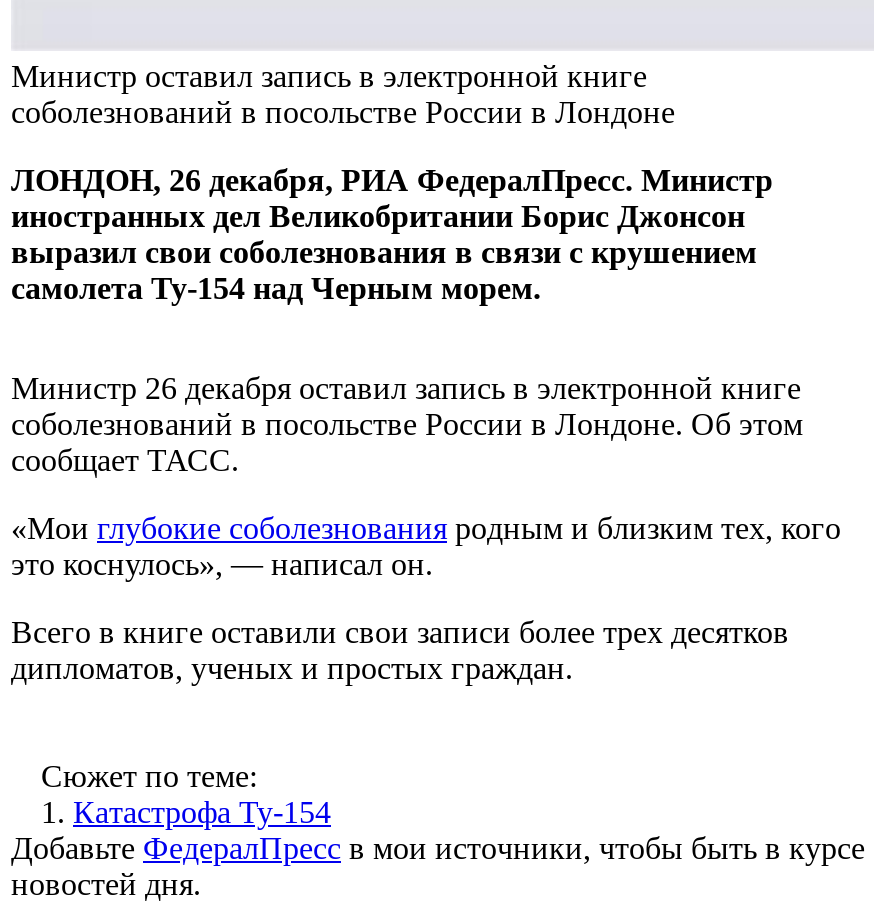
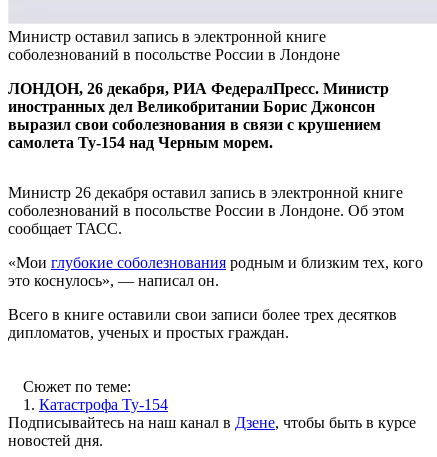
[11,831,865,865] Добавьте ФедералПресс в мои источники, чтобы быть в курсе -> [8,414,416,431] Подписывайтесь на наш канал в Дзене, чтобы быть в курсе

